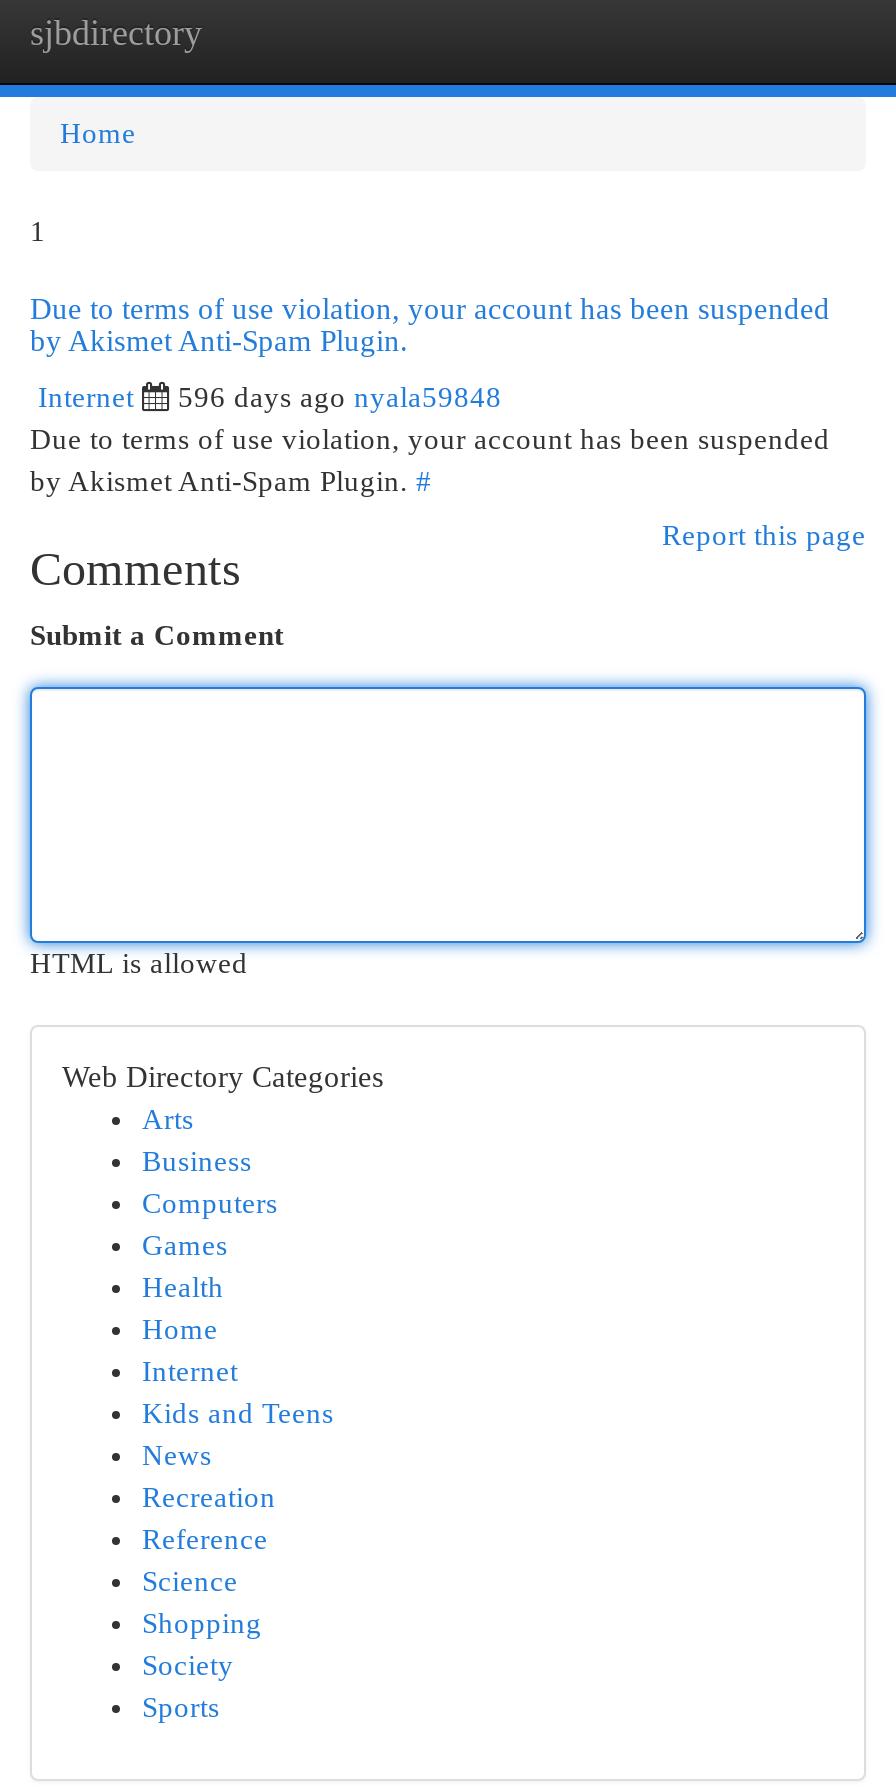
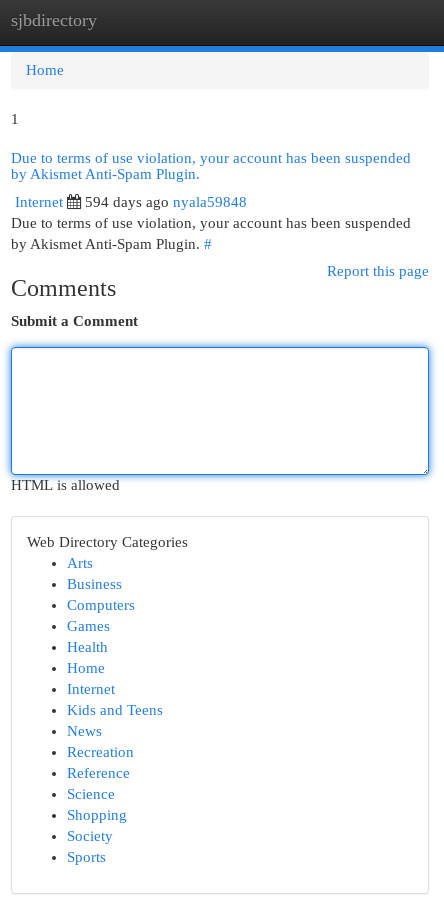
[178,381,502,413] 596 days ago nyala59848 -> [85,194,247,210] 594 days ago nyala59848

